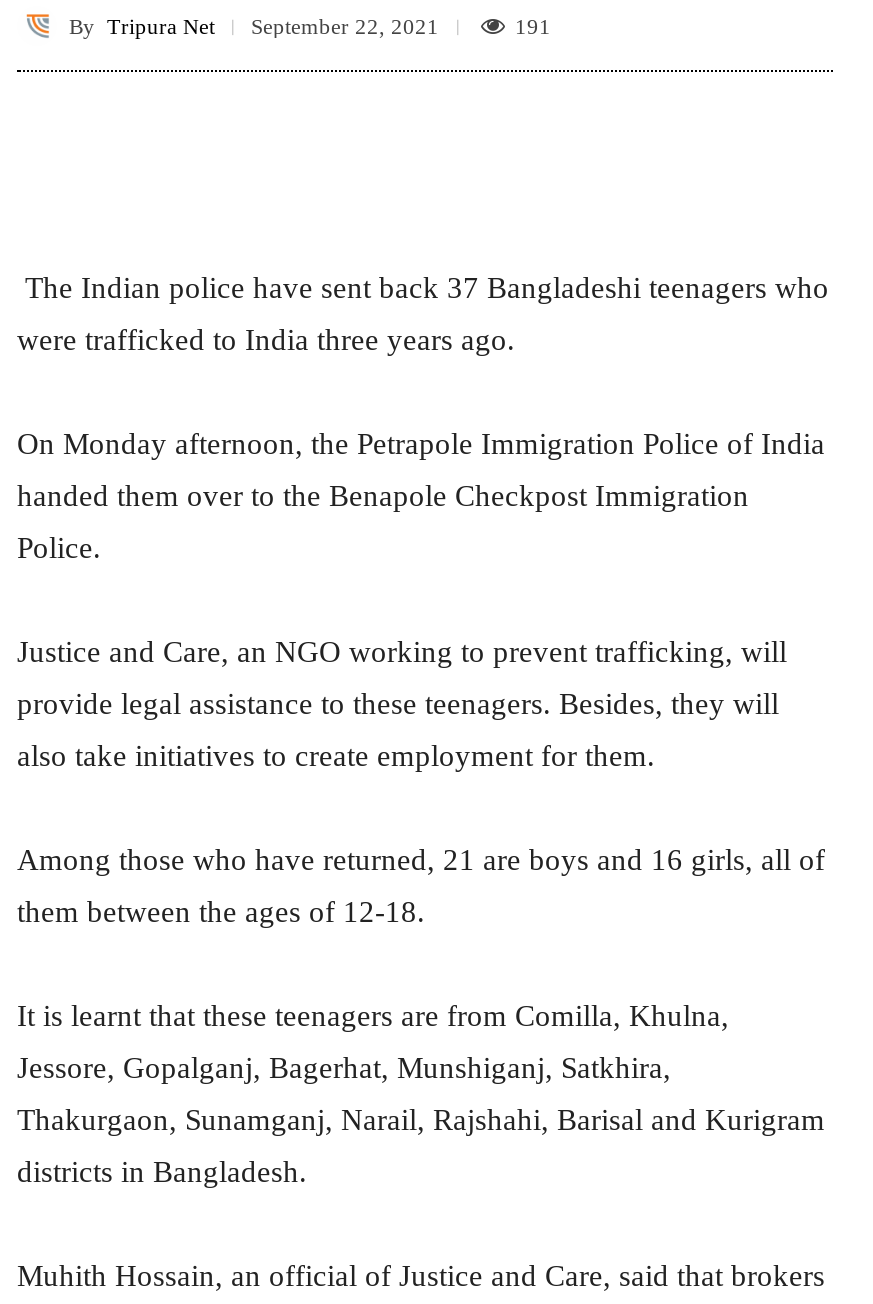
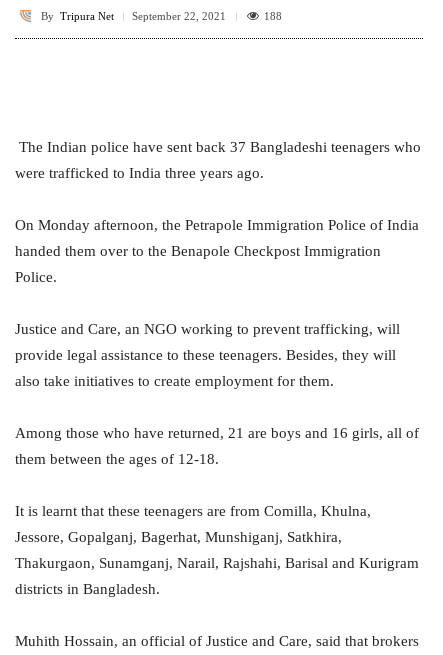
[515,14,551,38] 191 -> [264,10,282,22] 188

